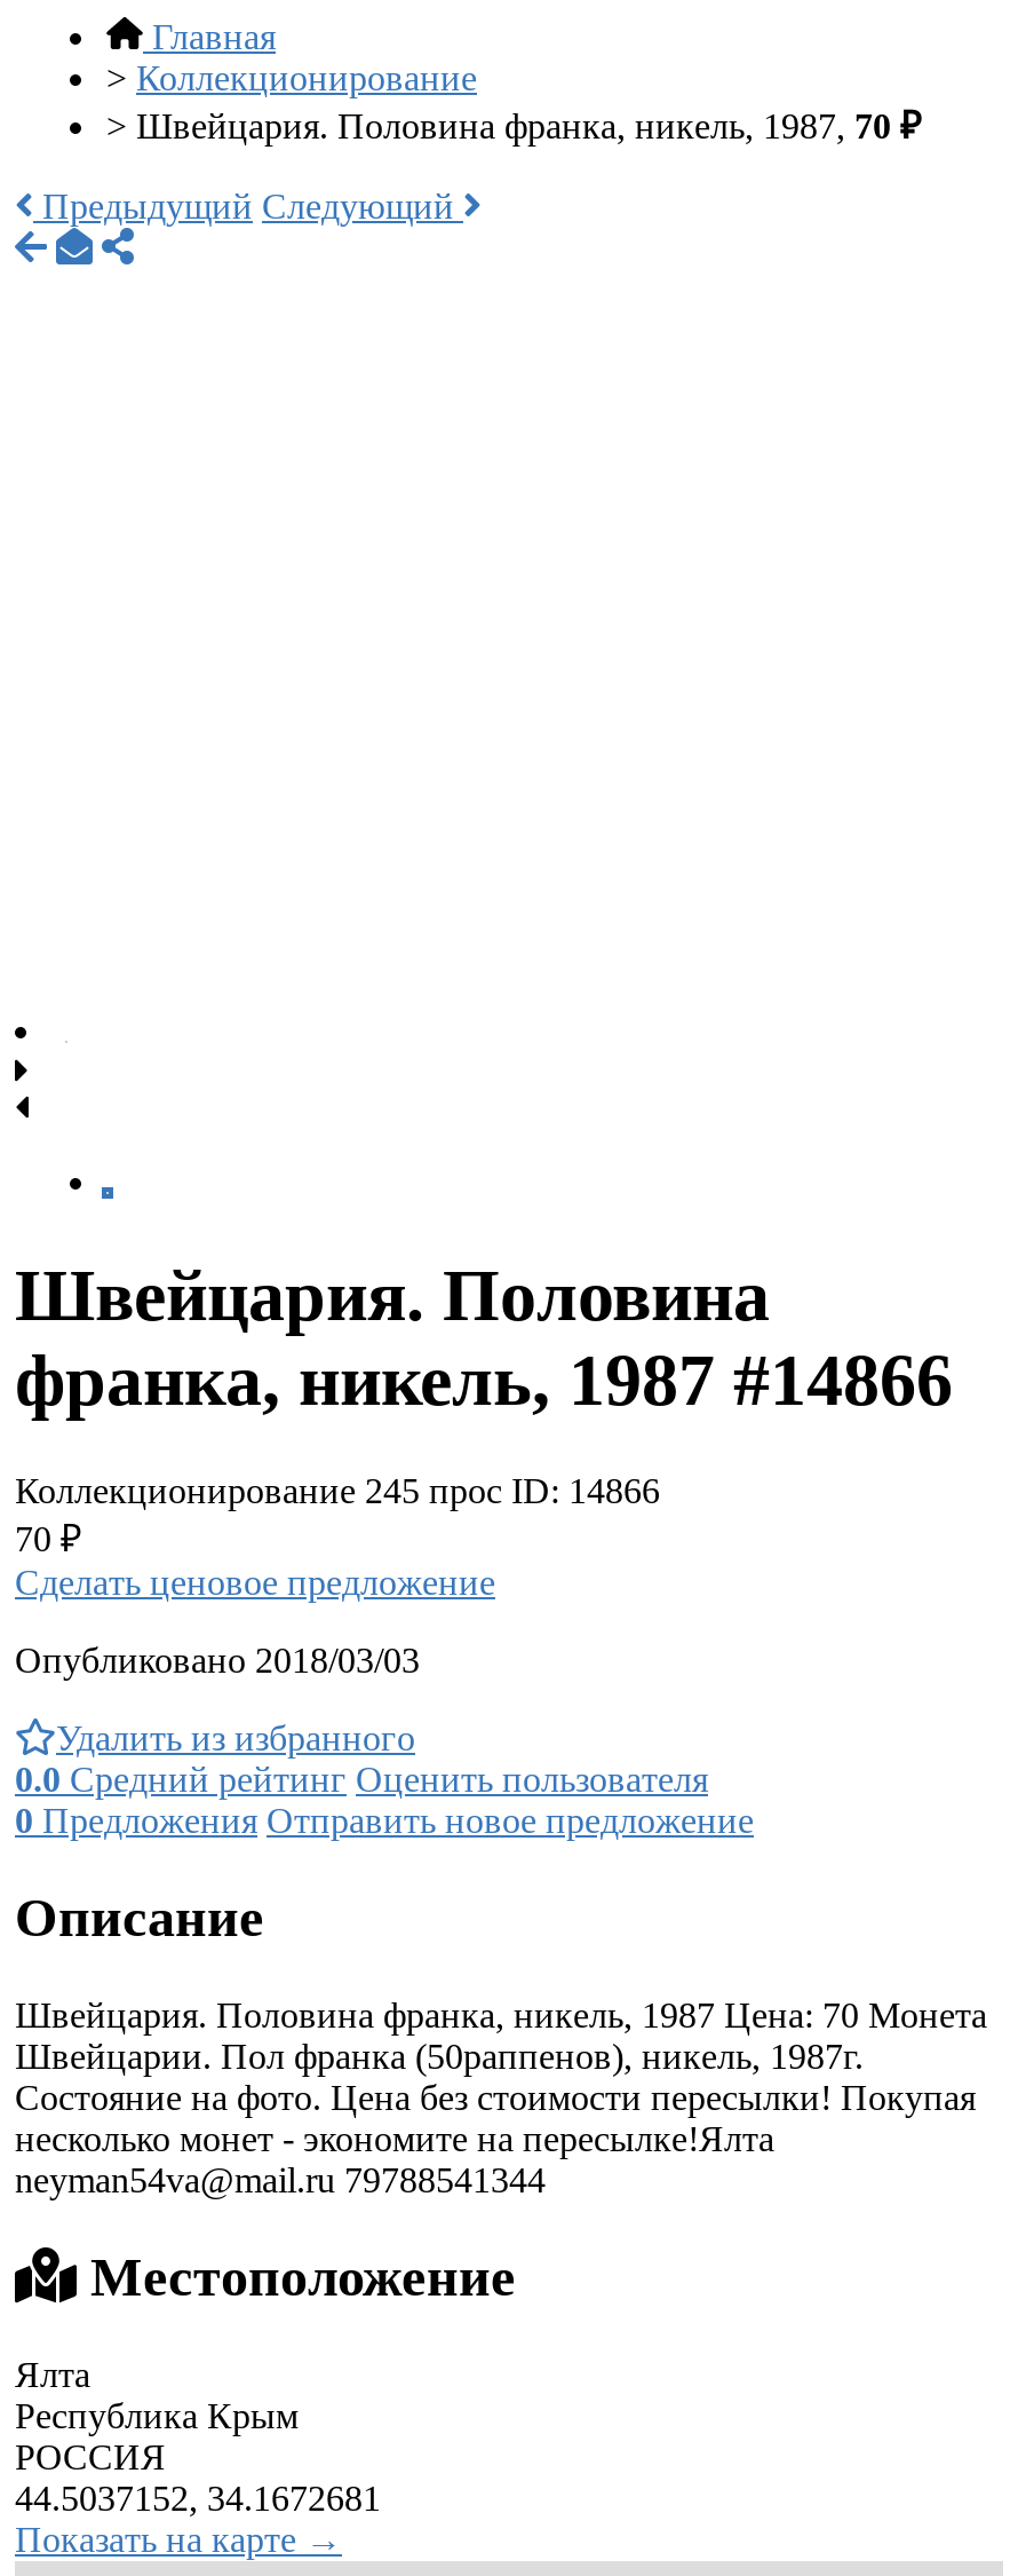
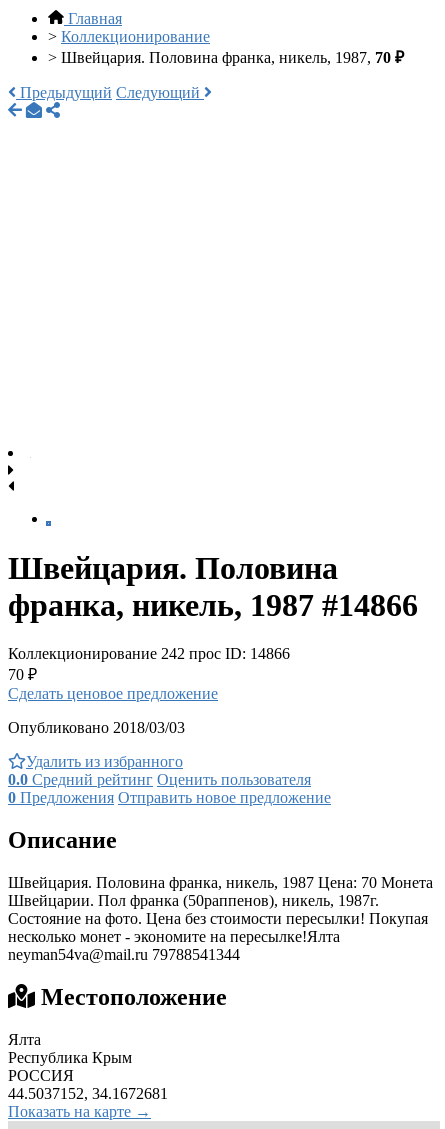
[15,1471,660,1510] Коллекционирование 245 прос ID: 14866 -> [8,645,290,662] Коллекционирование 242 прос ID: 14866

